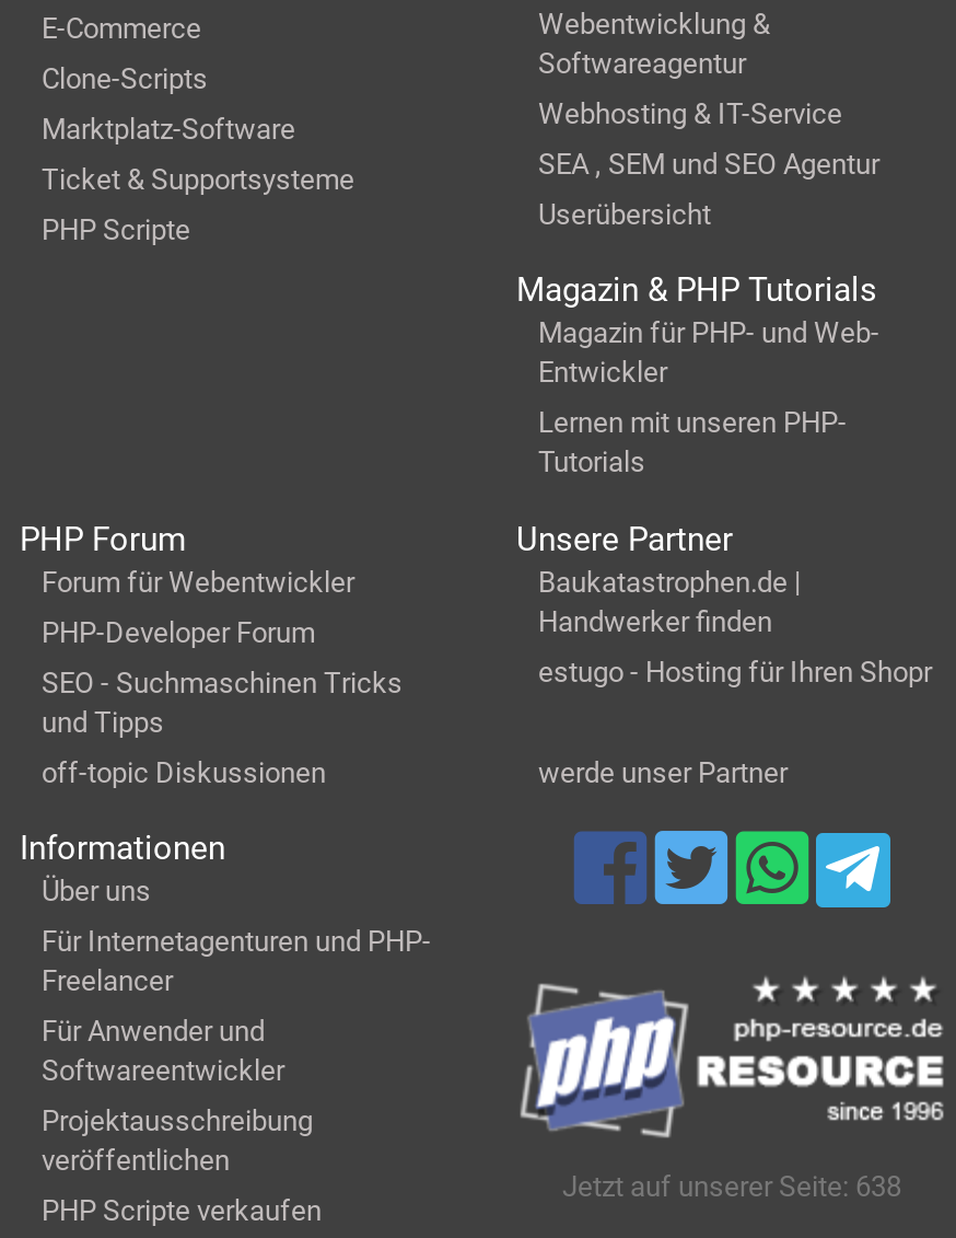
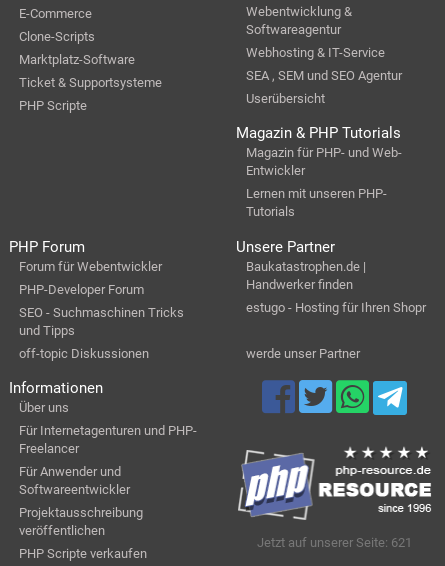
[562,1171,901,1204] Jetzt auf unserer Seite: 638 -> [257,535,412,550] Jetzt auf unserer Seite: 621

